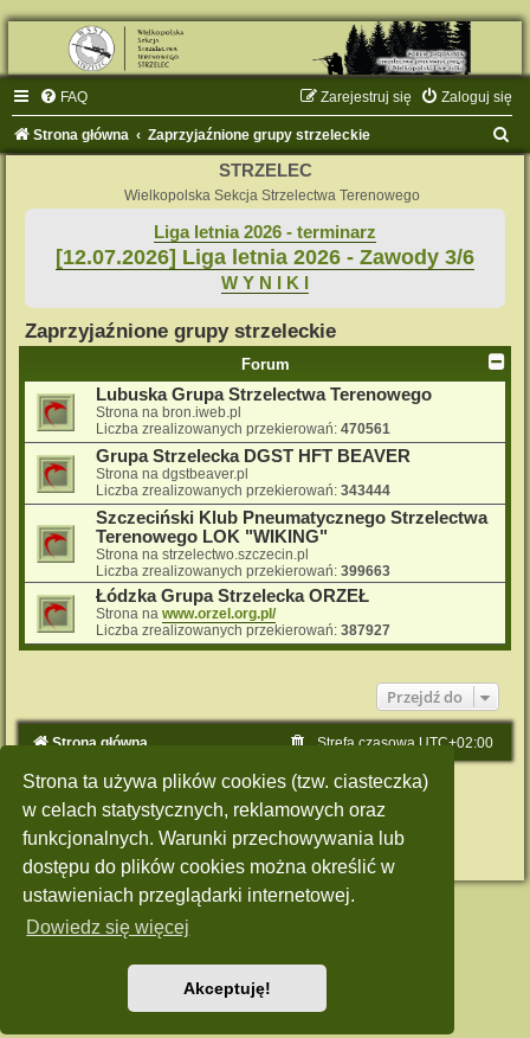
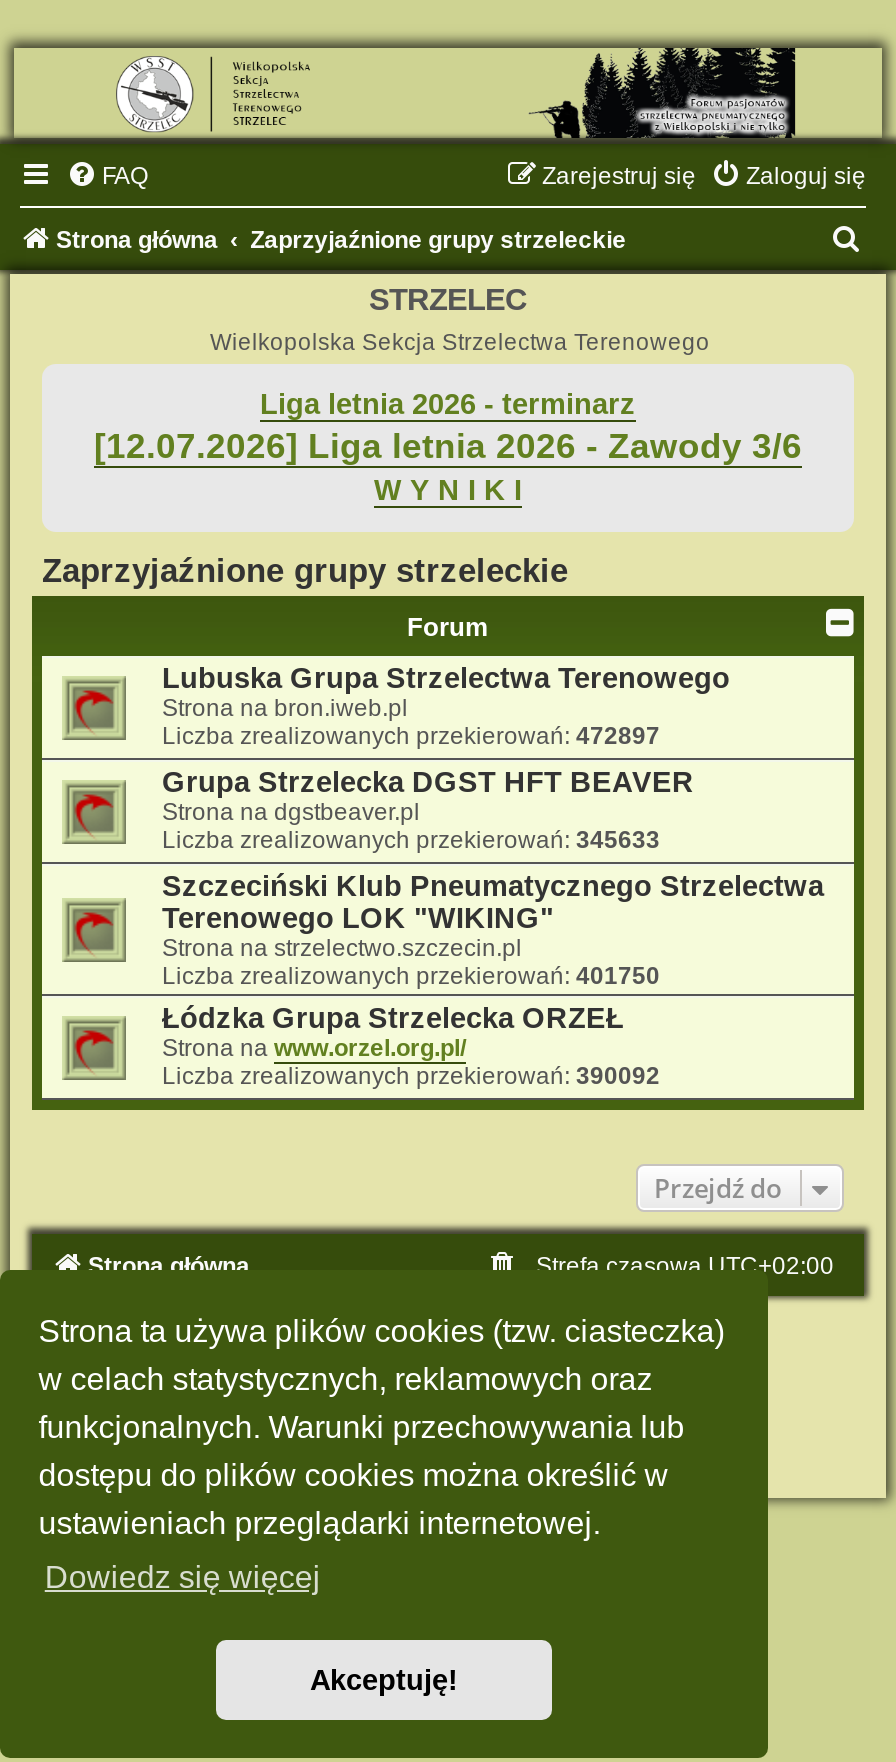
[96,421,390,438] Liczba zrealizowanych przekierowań: 470561 -> [162,723,660,751] Liczba zrealizowanych przekierowań: 472897
[96,483,390,499] Liczba zrealizowanych przekierowań: 343444 -> [162,827,660,855] Liczba zrealizowanych przekierowań: 345633
[96,563,390,580] Liczba zrealizowanych przekierowań: 399663 -> [162,963,660,991] Liczba zrealizowanych przekierowań: 401750
[96,623,390,639] Liczba zrealizowanych przekierowań: 387927 -> [162,1063,660,1091] Liczba zrealizowanych przekierowań: 390092

